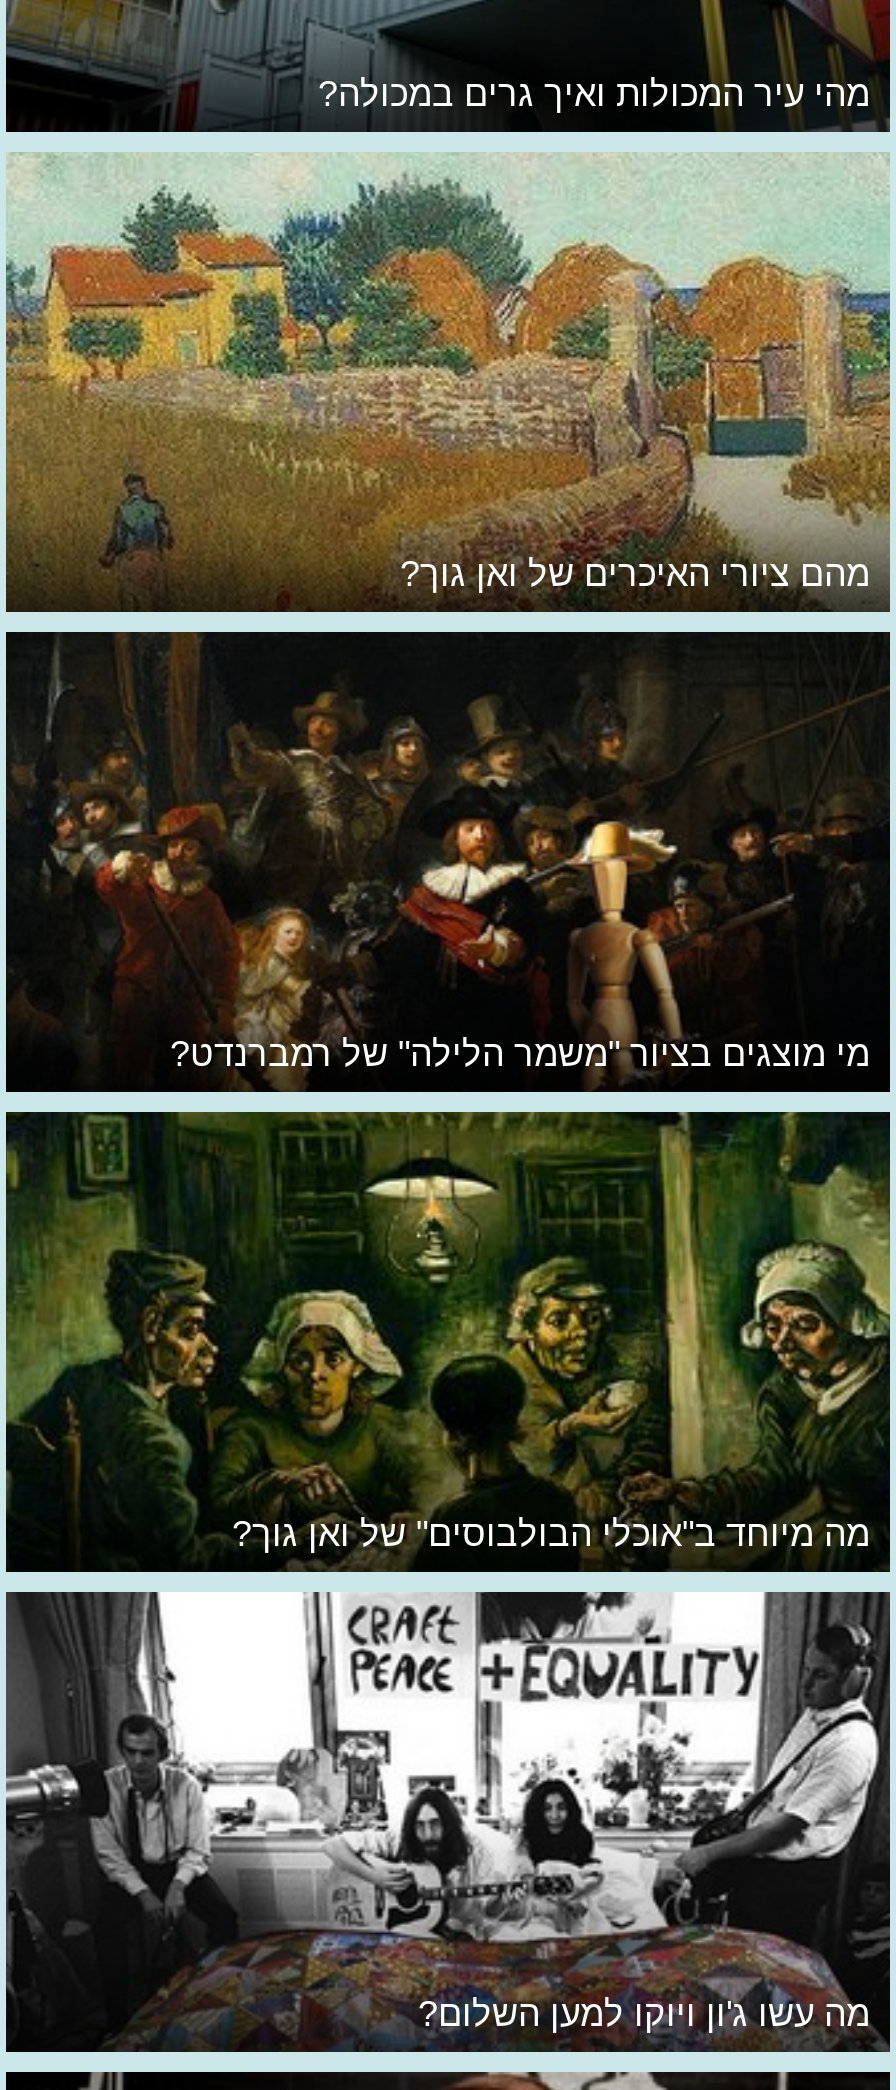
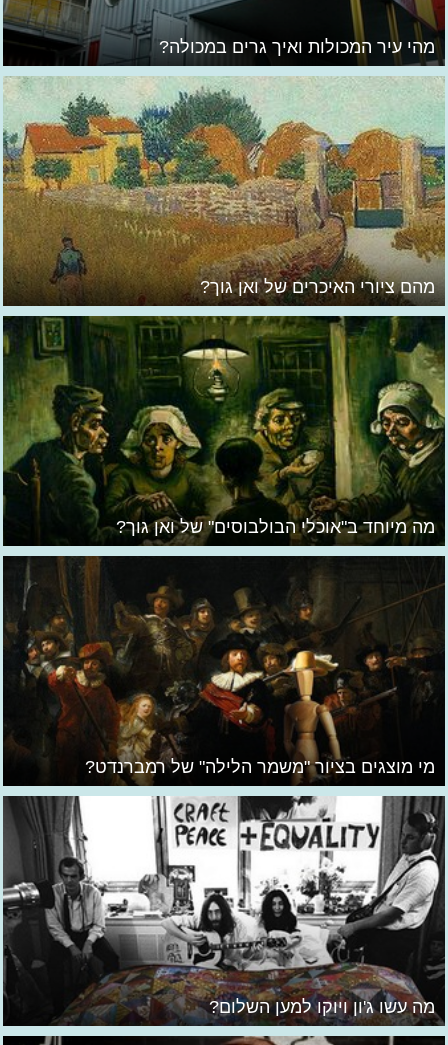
moved [6,632,890,1074] -> [3,556,444,777]: [image] | מי מוצגים בציור "משמר הלילה" של רמברנדט?
moved [232,1514,870,1554] -> [116,517,435,537]: מה מיוחד ב"אוכלי הבולבוסים" של ואן גוך?

